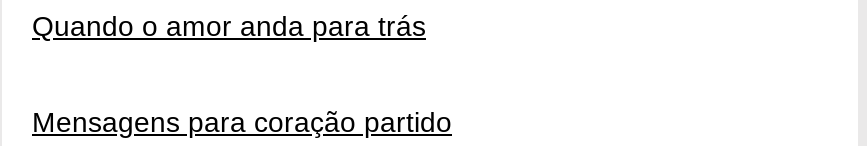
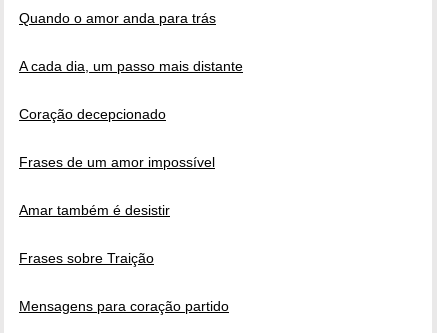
none -> [19,58,243,266] A cada dia, um passo mais distante | Coração decepcionado | Frases de um amor impossível | Amar também é desistir | Frases sobre Traição

